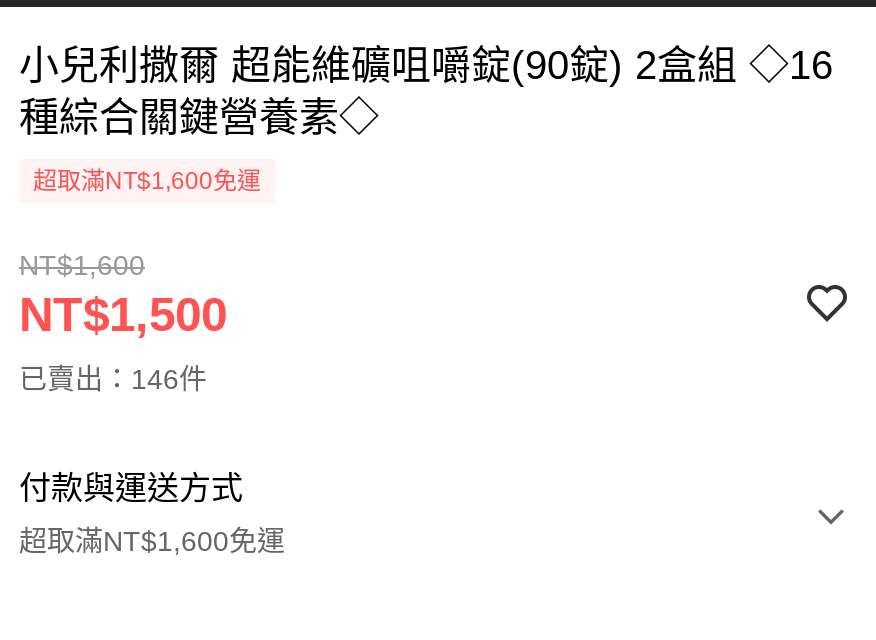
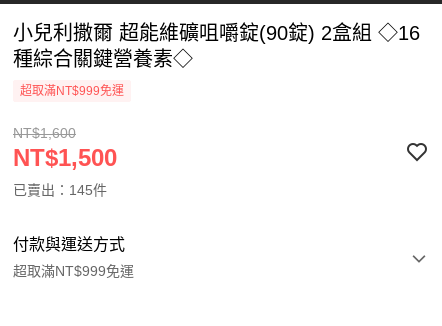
[33,167,261,195] 超取滿NT$1,600免運 -> [20,84,124,98] 超取滿NT$999免運
[19,363,207,395] 已賣出：146件 -> [13,182,107,198] 已賣出：145件
[19,525,285,557] 超取滿NT$1,600免運 -> [13,263,134,279] 超取滿NT$999免運

